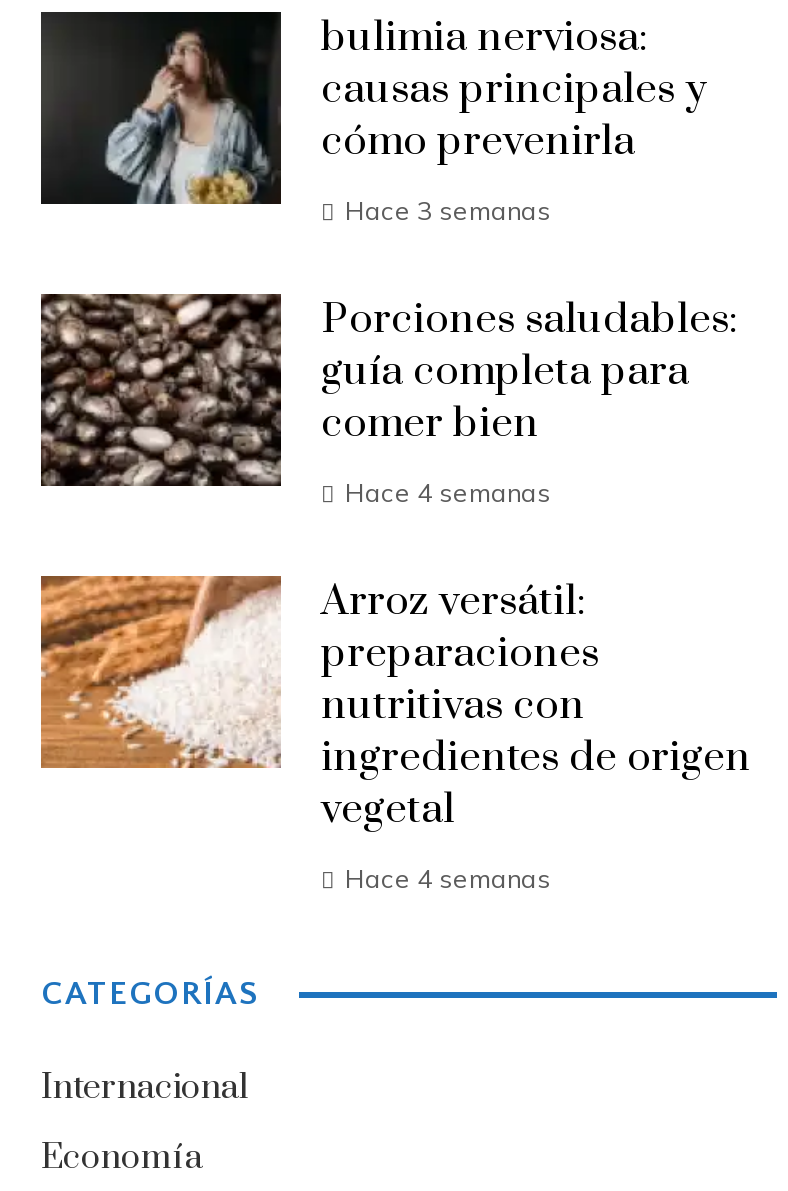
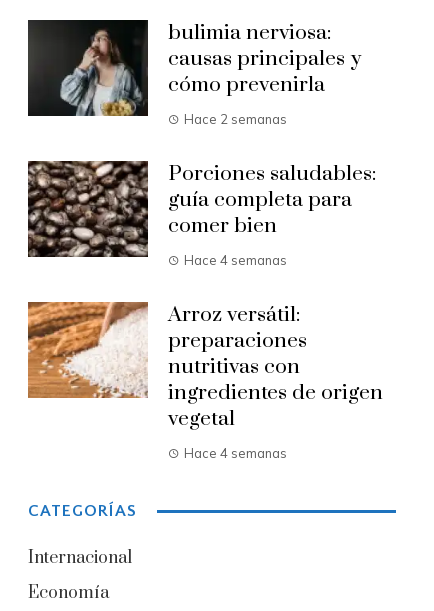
[345,194,551,226] Hace 3 semanas -> [184,111,287,127] Hace 2 semanas

